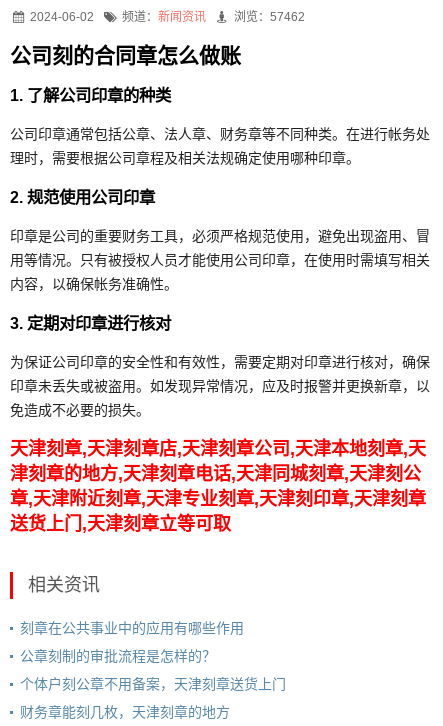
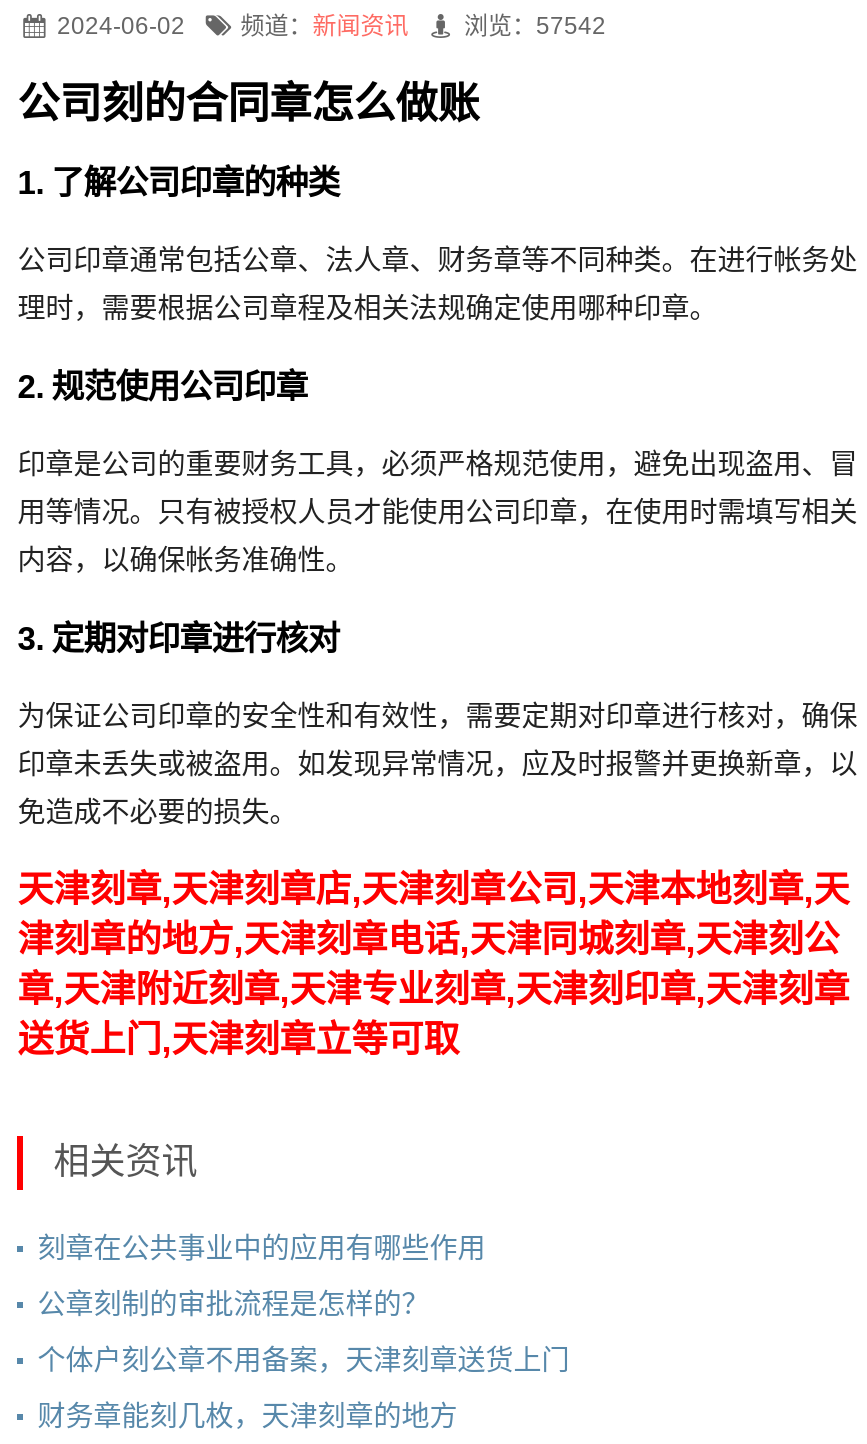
[27,10,304,24] 2024-06-02 频道：新闻资讯 浏览：57462 -> [51,12,606,40] 2024-06-02 频道：新闻资讯 浏览：57542

